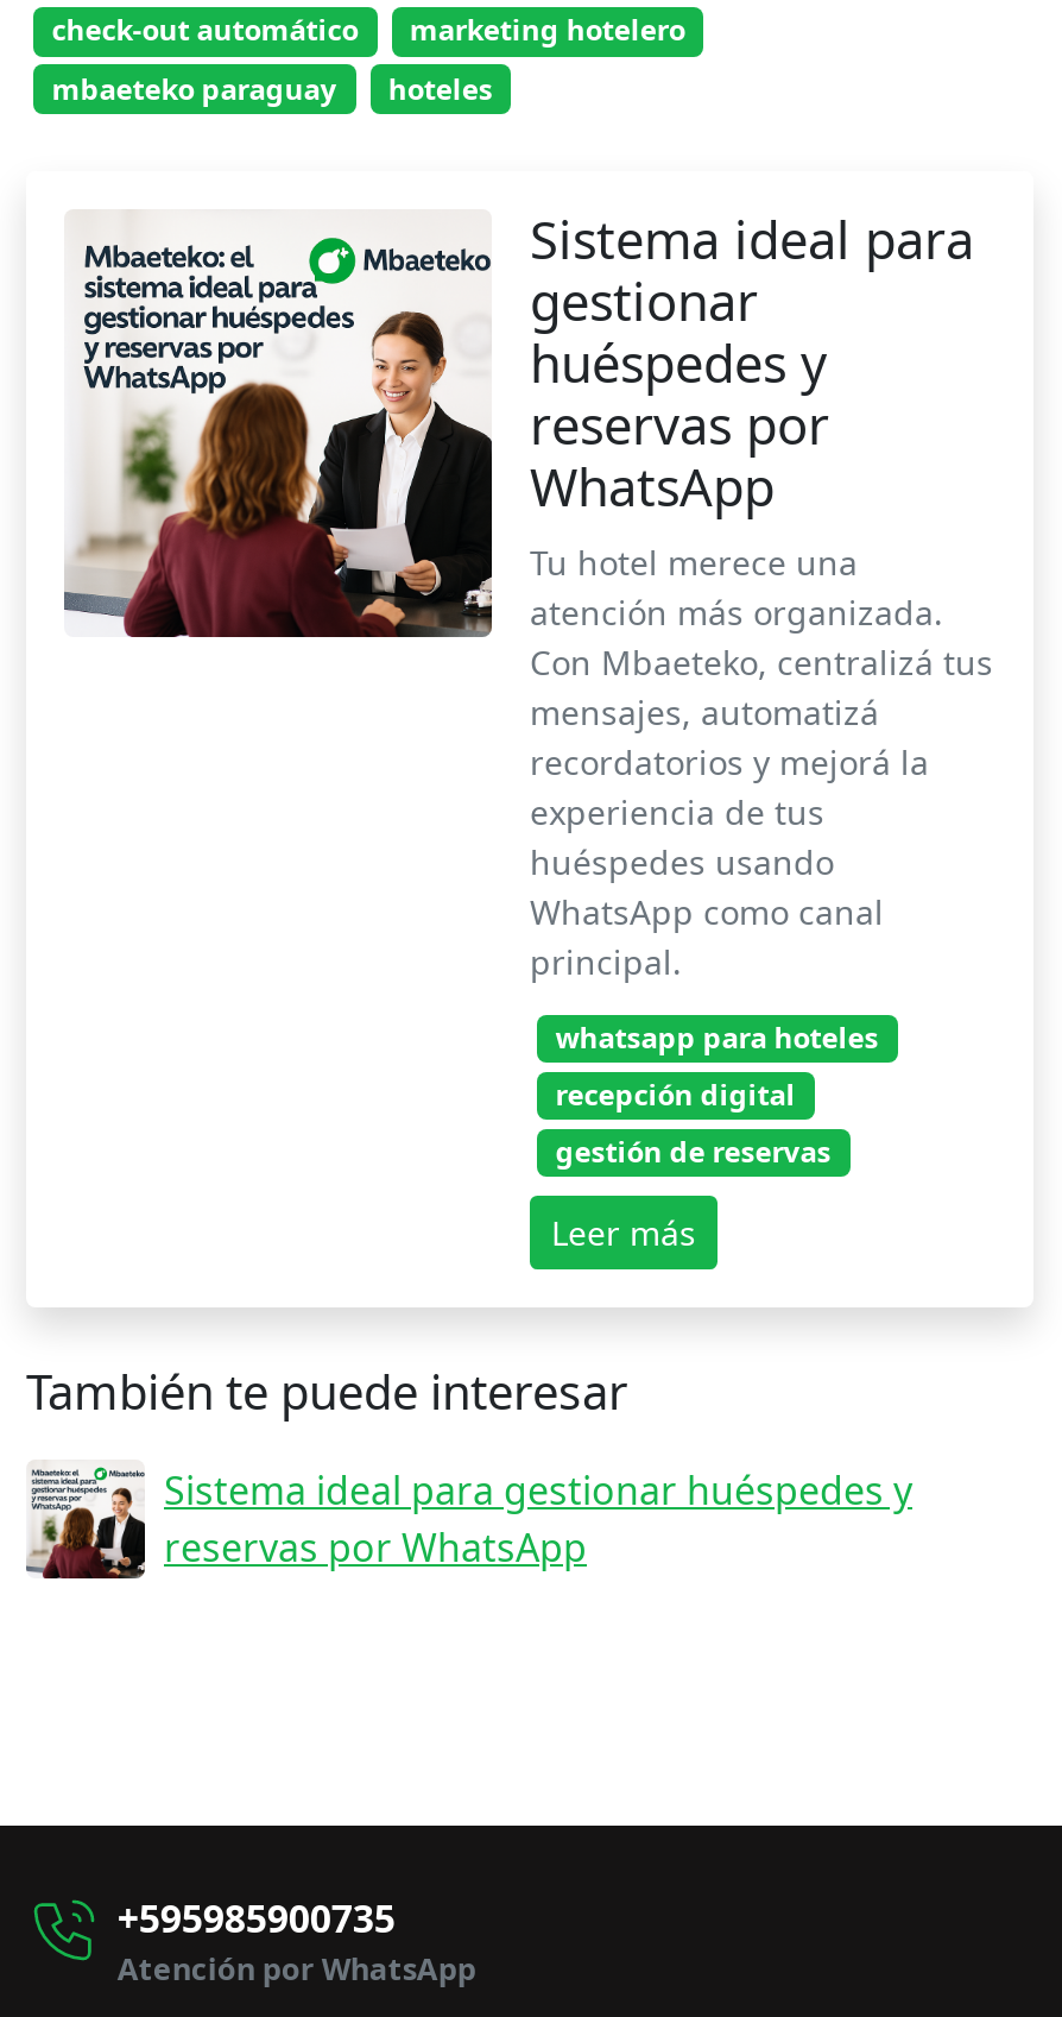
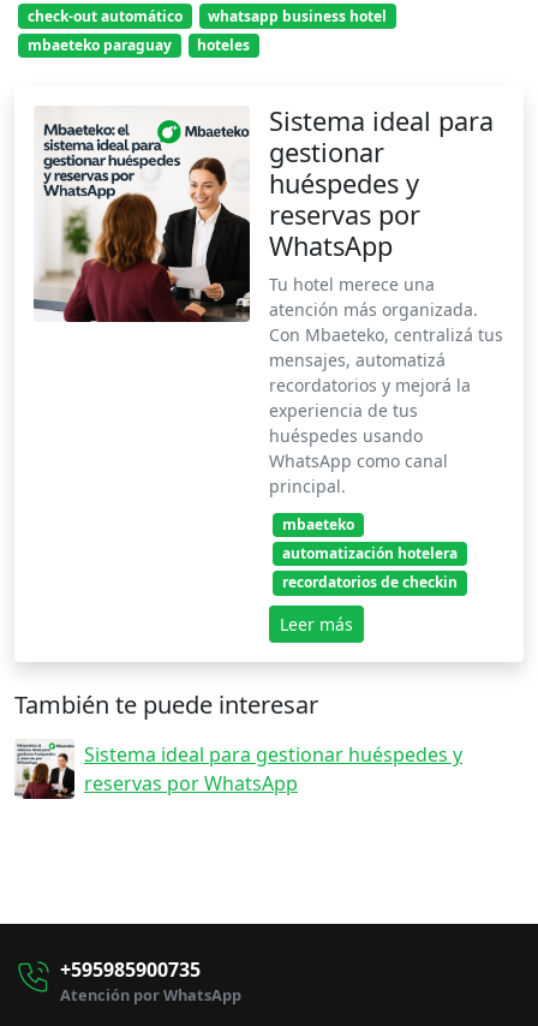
[410,11,685,51] marketing hotelero -> [208,6,387,26] whatsapp business hotel
[555,1017,879,1173] whatsapp para hoteles | recepción digital | gestión de reservas -> [282,514,457,593] mbaeteko | automatización hotelera | recordatorios de checkin

